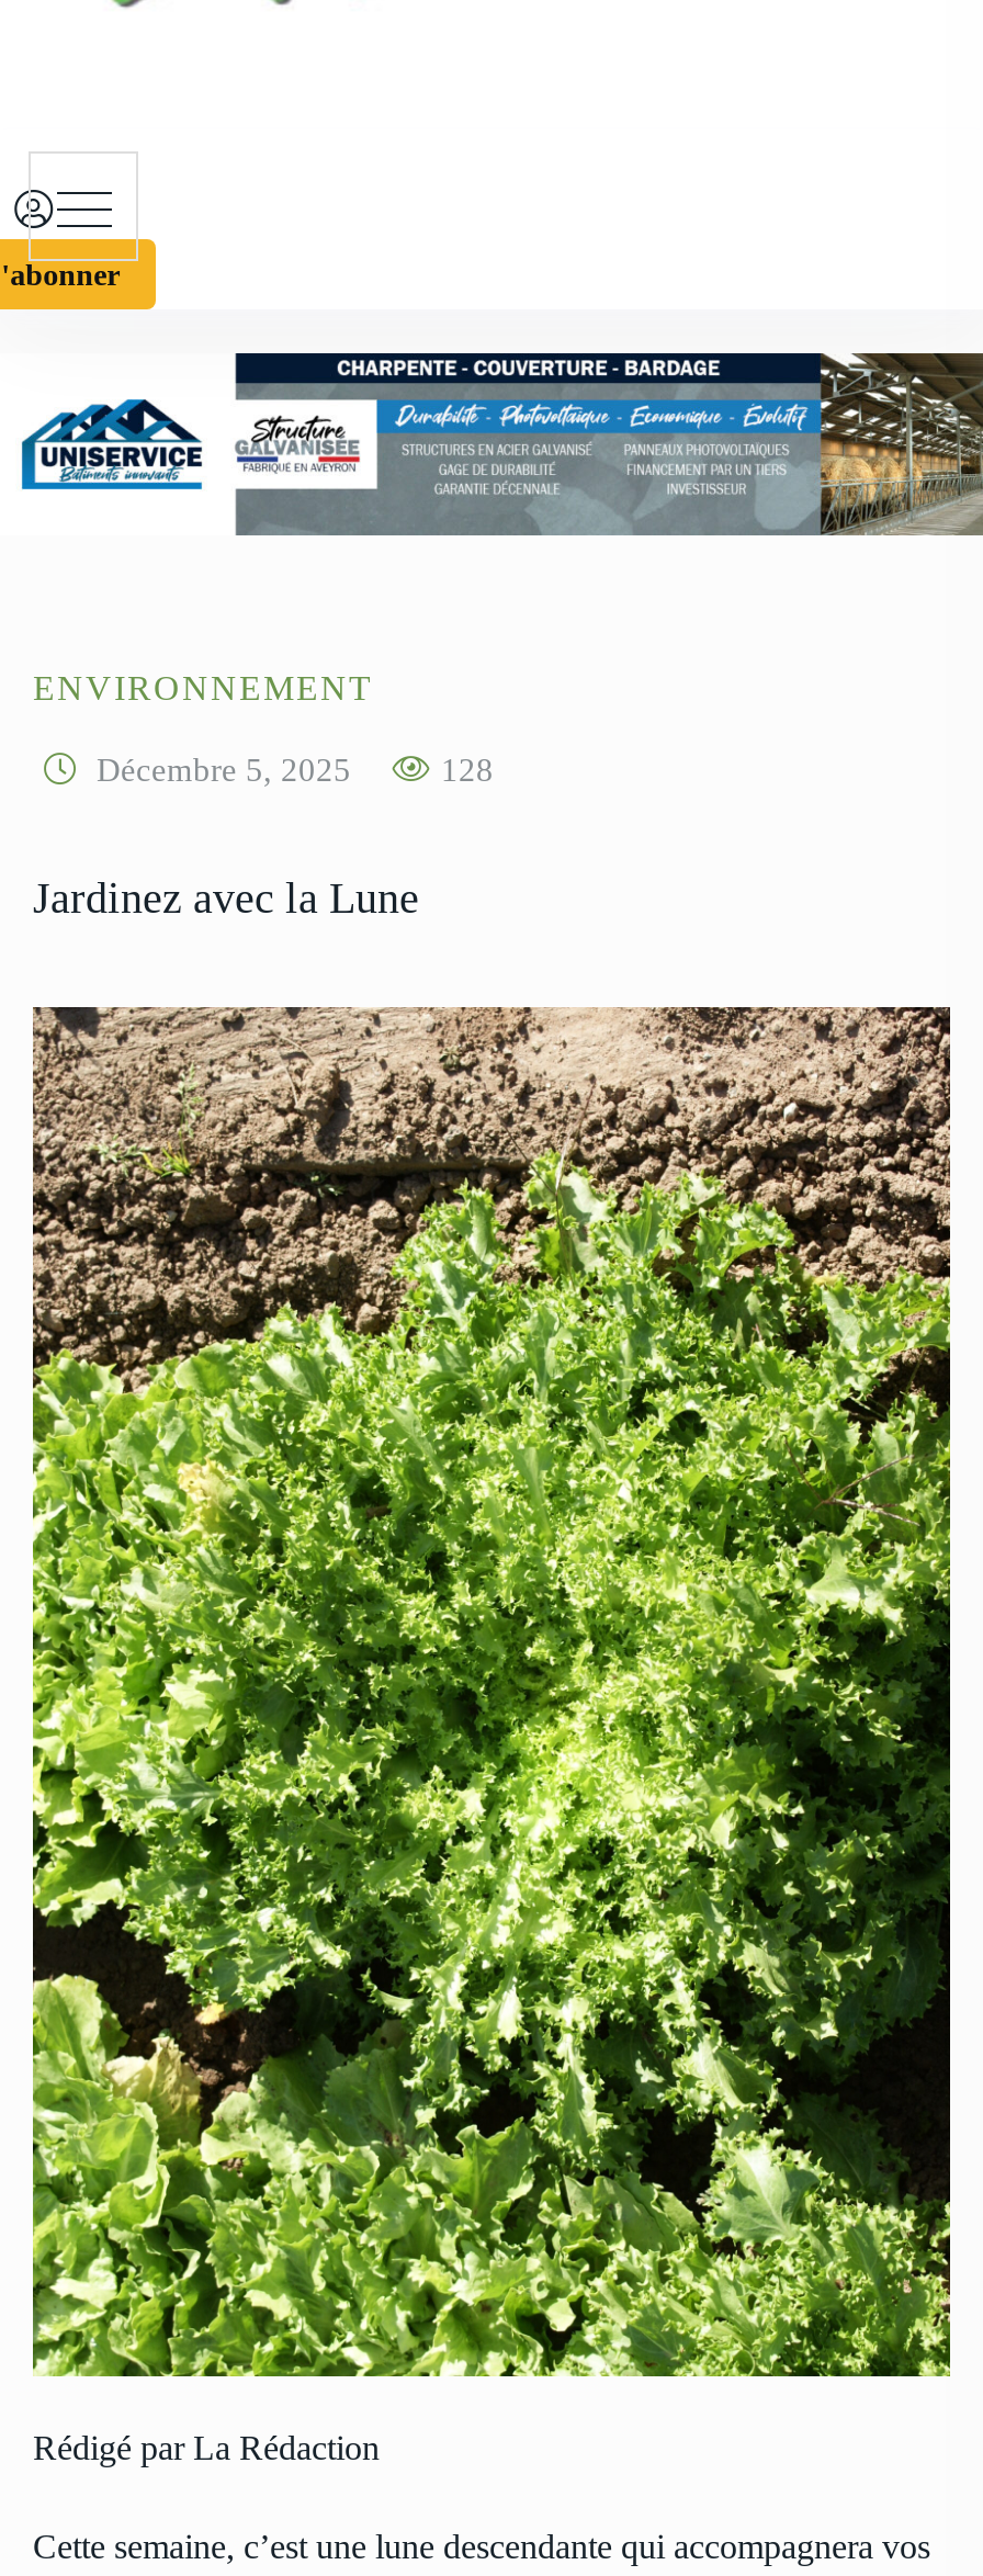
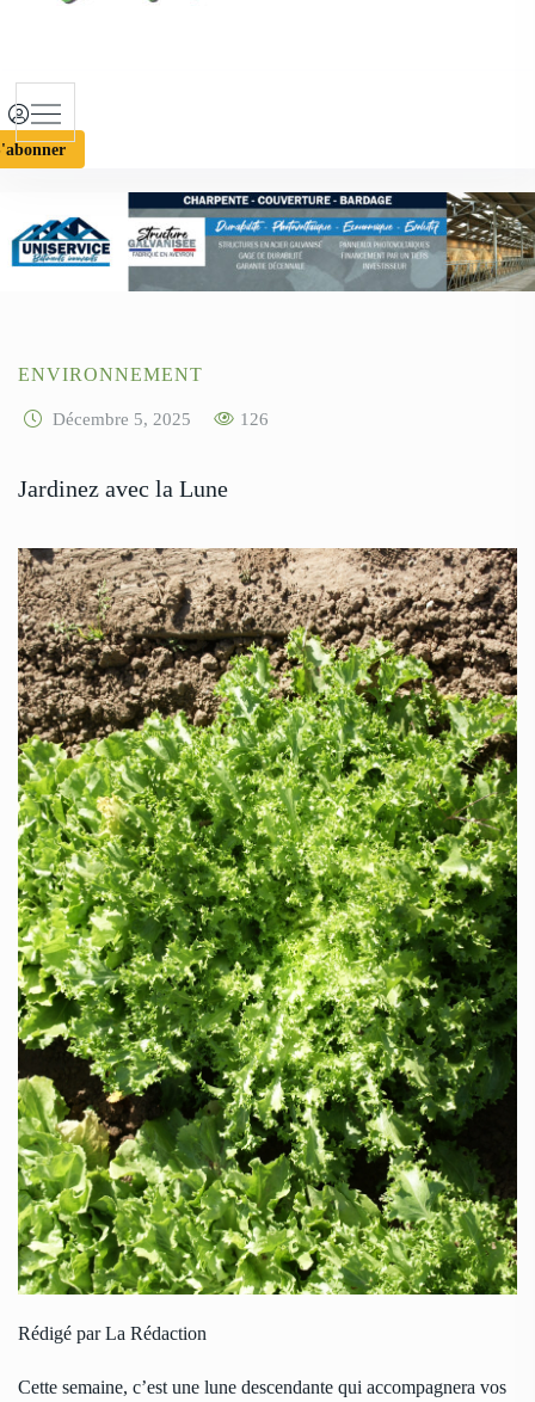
[441,753,494,788] 128 -> [240,410,269,429] 126

